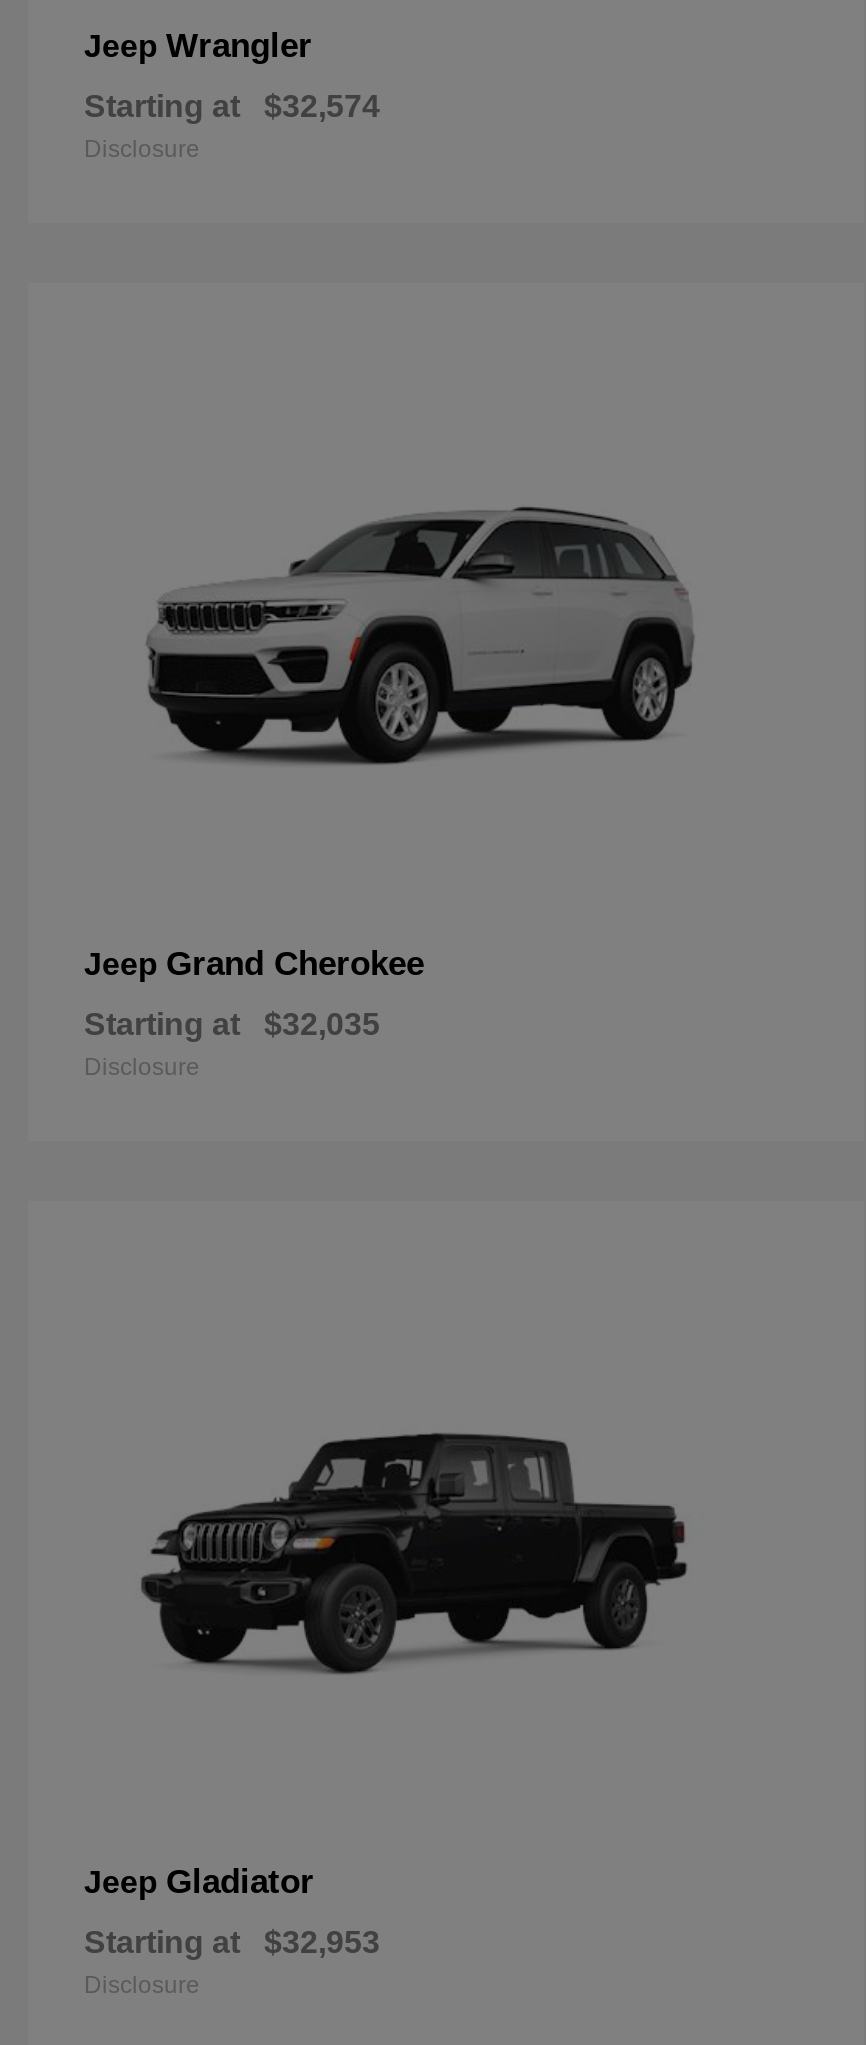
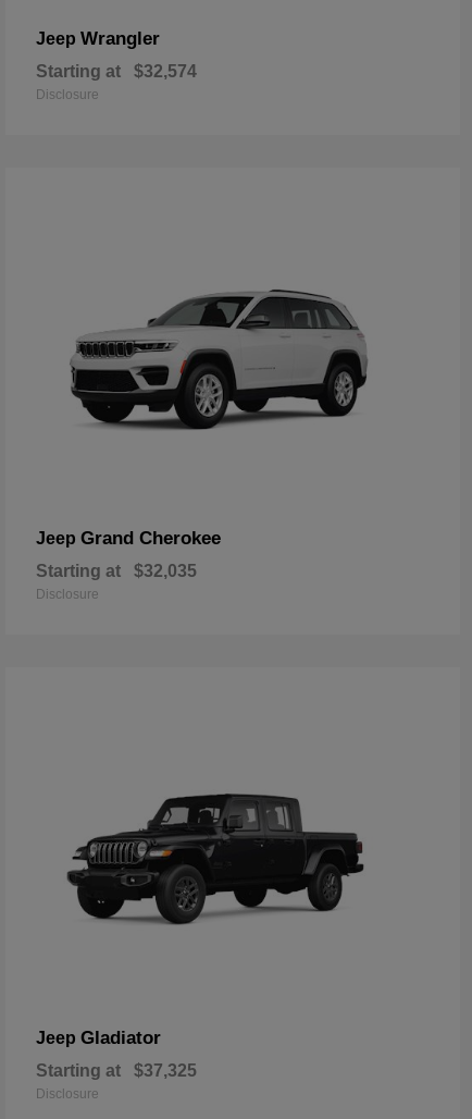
[84,1926,380,1960] Starting at $32,953 -> [36,1062,197,1080] Starting at $37,325

